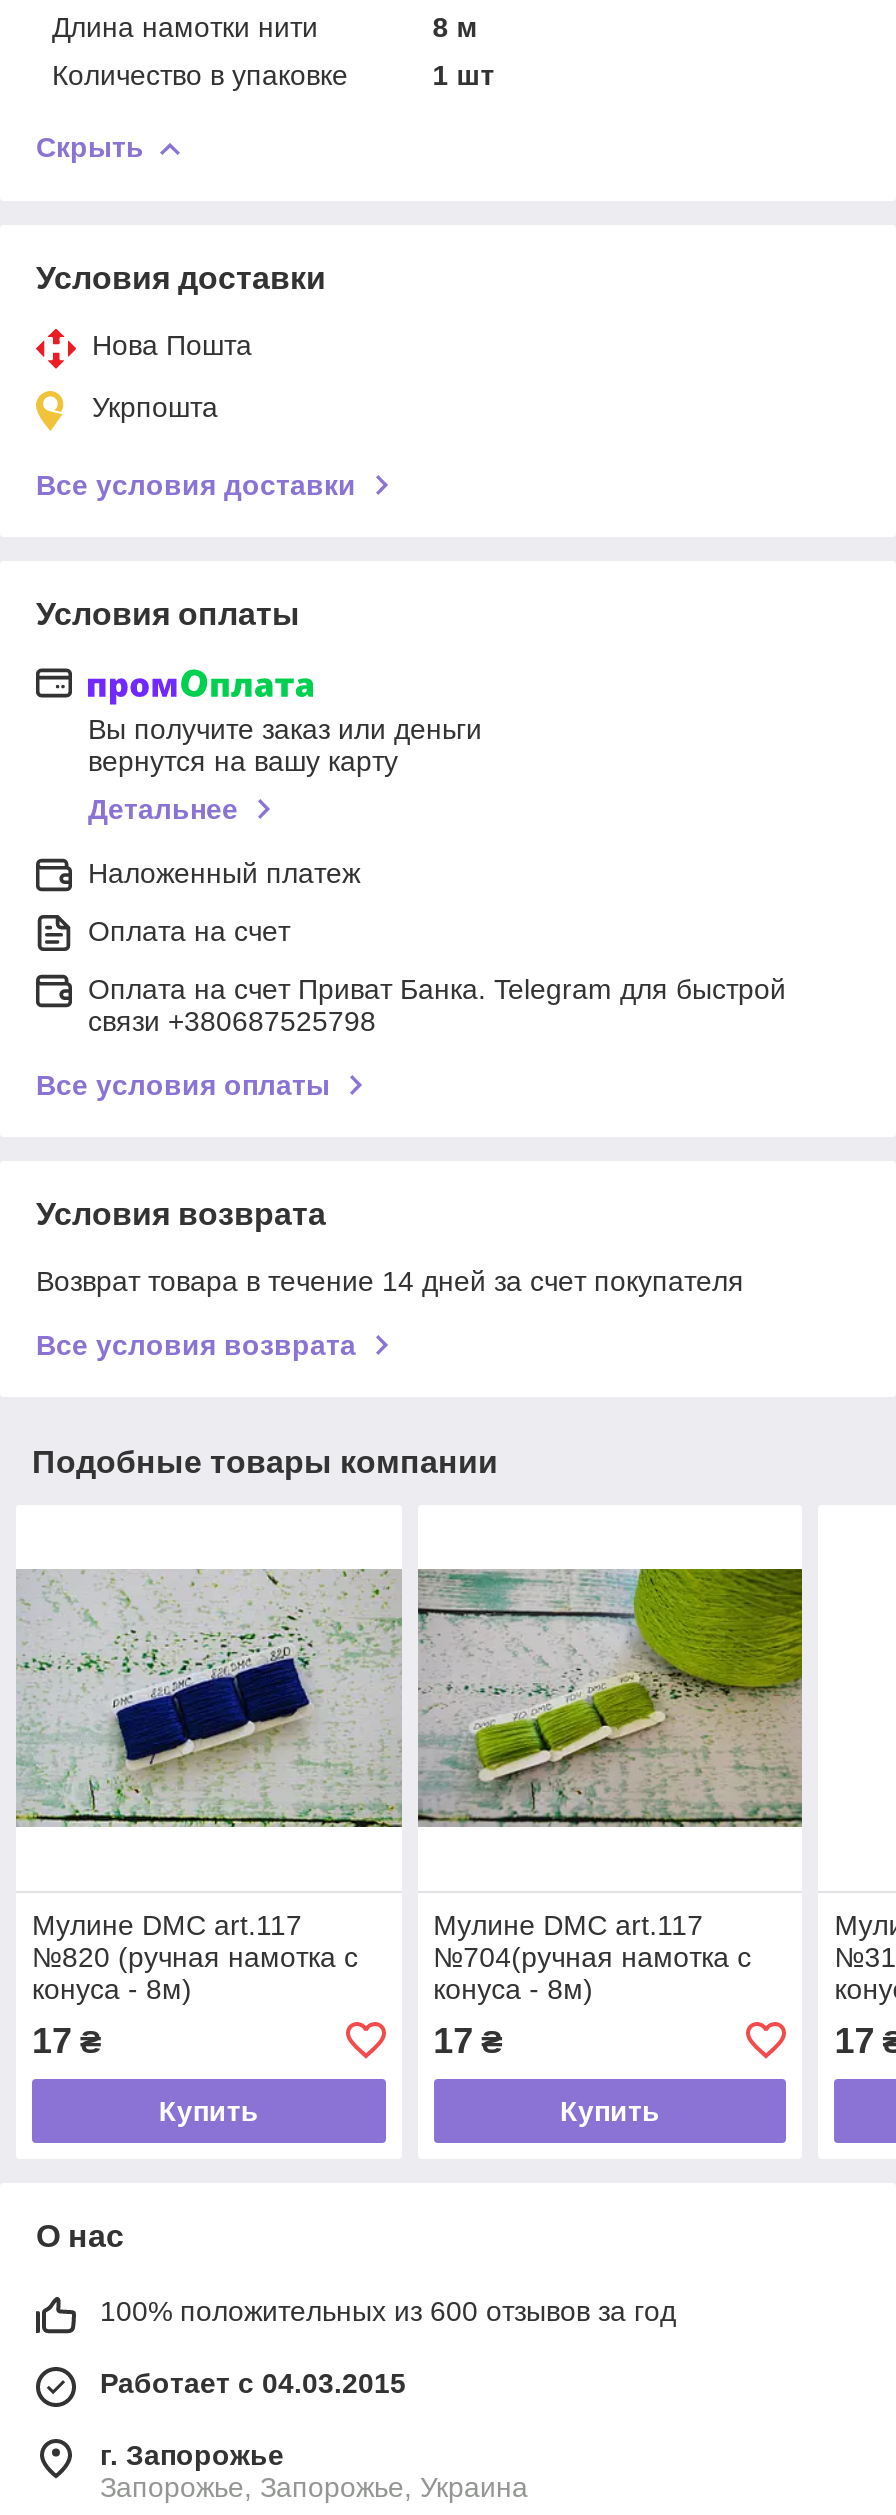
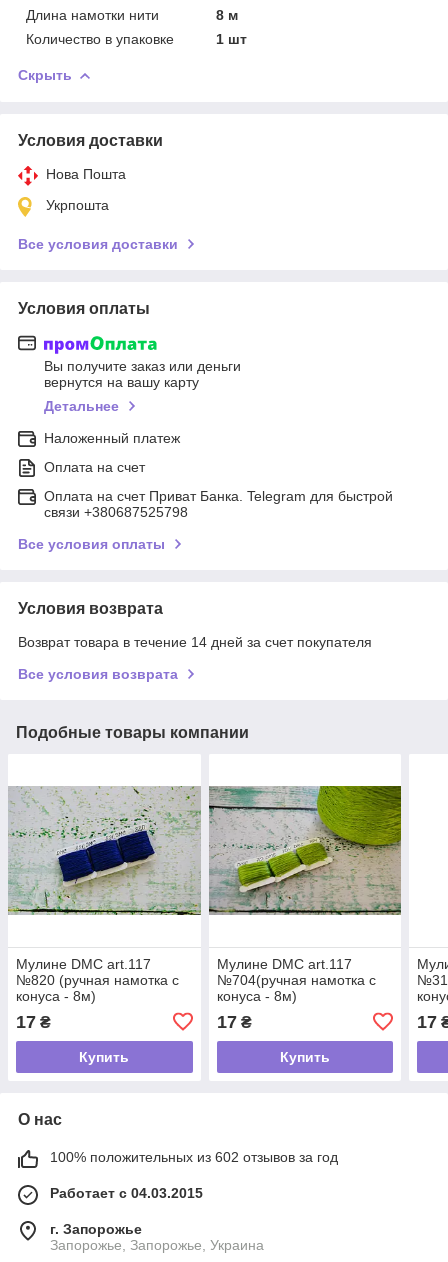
[100,2295,676,2327] 100% положительных из 600 отзывов за год -> [50,1149,338,1165] 100% положительных из 602 отзывов за год

